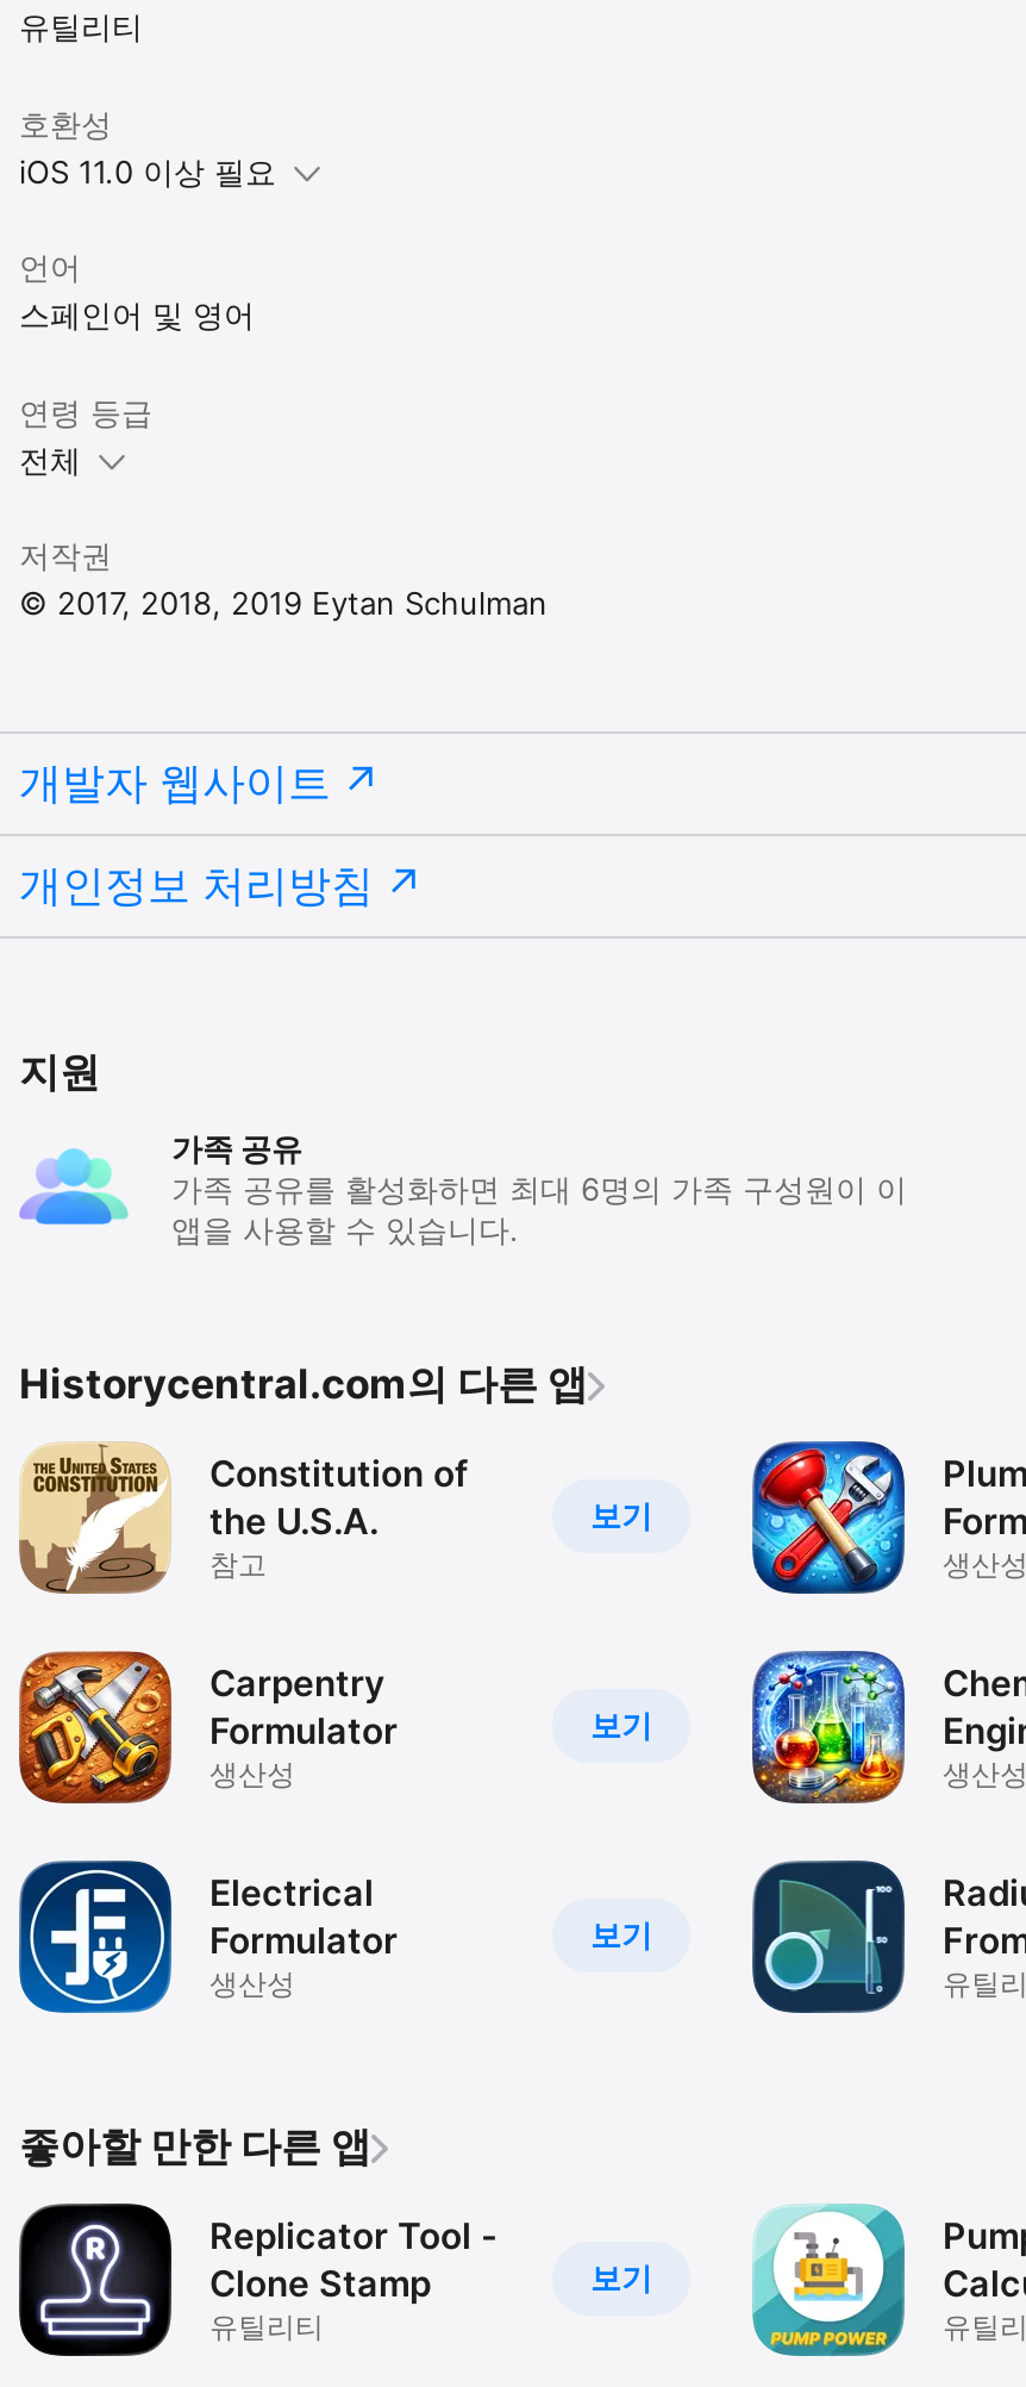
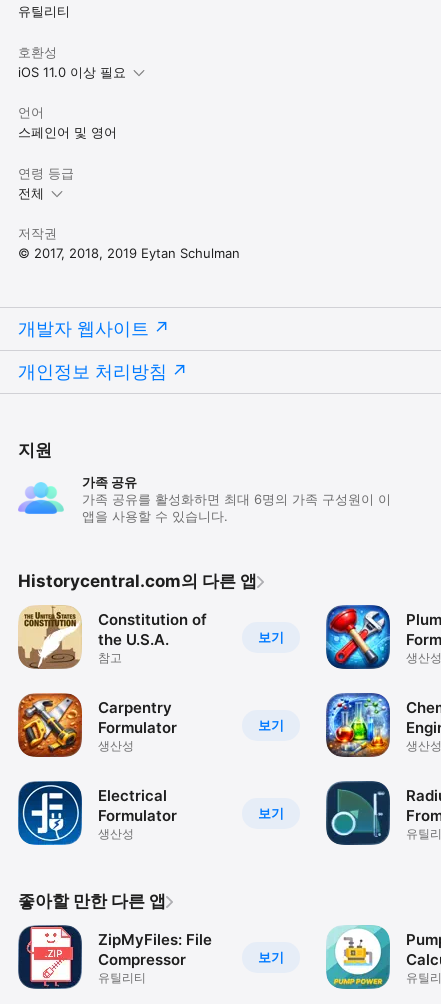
[19,2204,498,2358] [image] | Replicator Tool - | Clone Stamp -> [17,925,212,990] [image] | ZipMyFiles: File | Compressor

